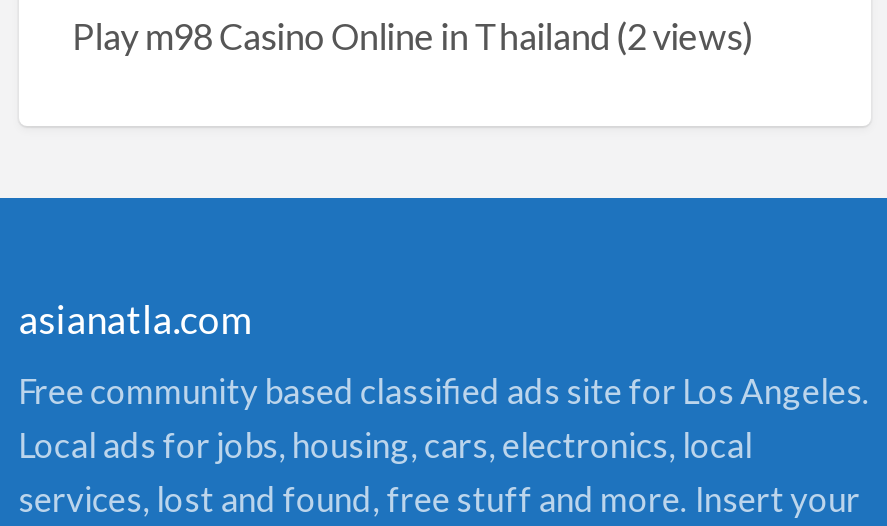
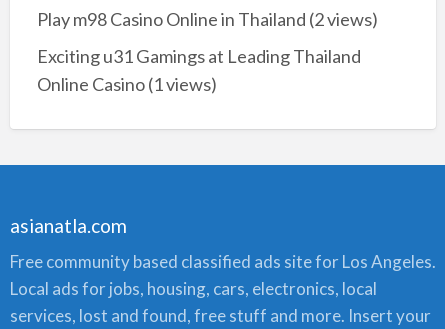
none -> [37,45,361,95] Exciting u31 Gamings at Leading Thailand | Online Casino (1 views)

